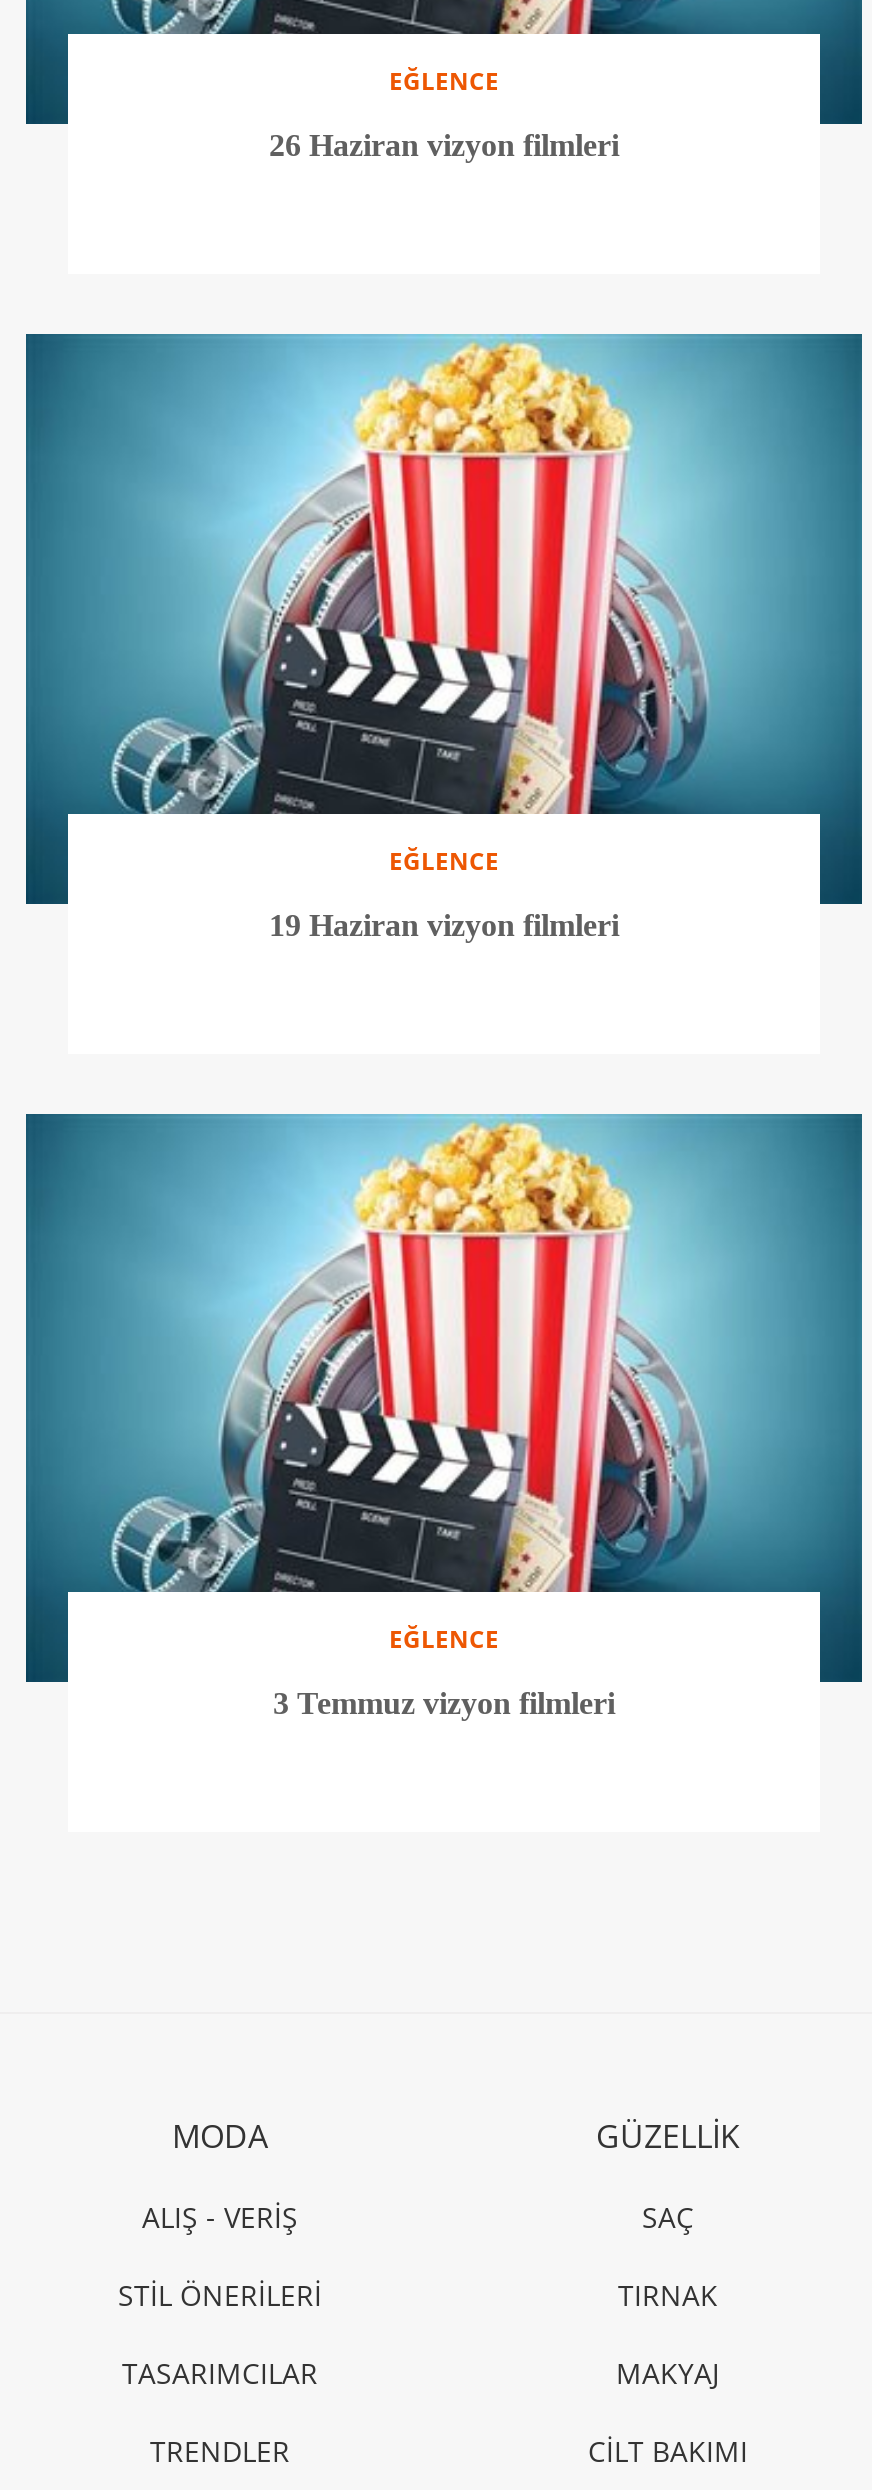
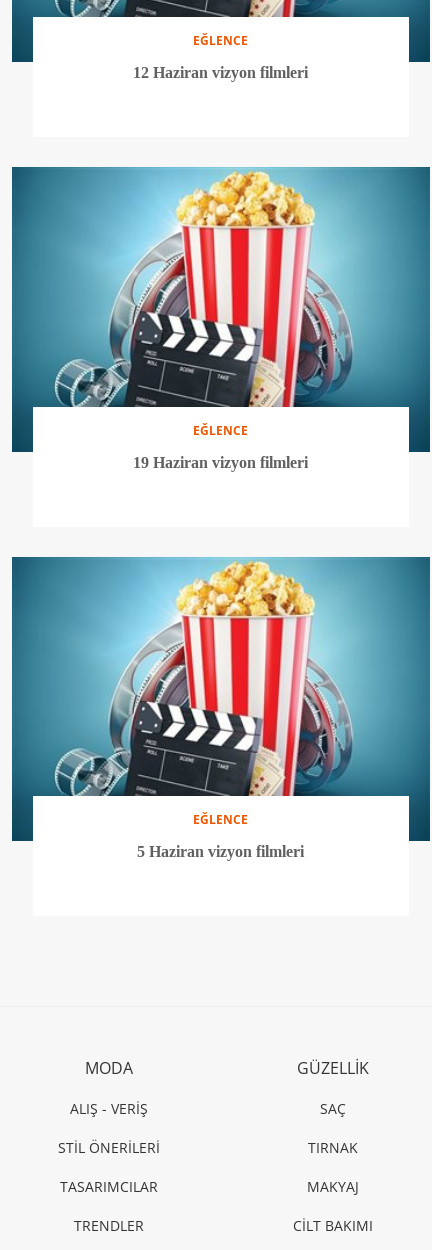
[269,129,619,163] 26 Haziran vizyon filmleri -> [133,64,308,81] 12 Haziran vizyon filmleri
[273,1687,615,1721] 3 Temmuz vizyon filmleri -> [137,843,304,860] 5 Haziran vizyon filmleri

